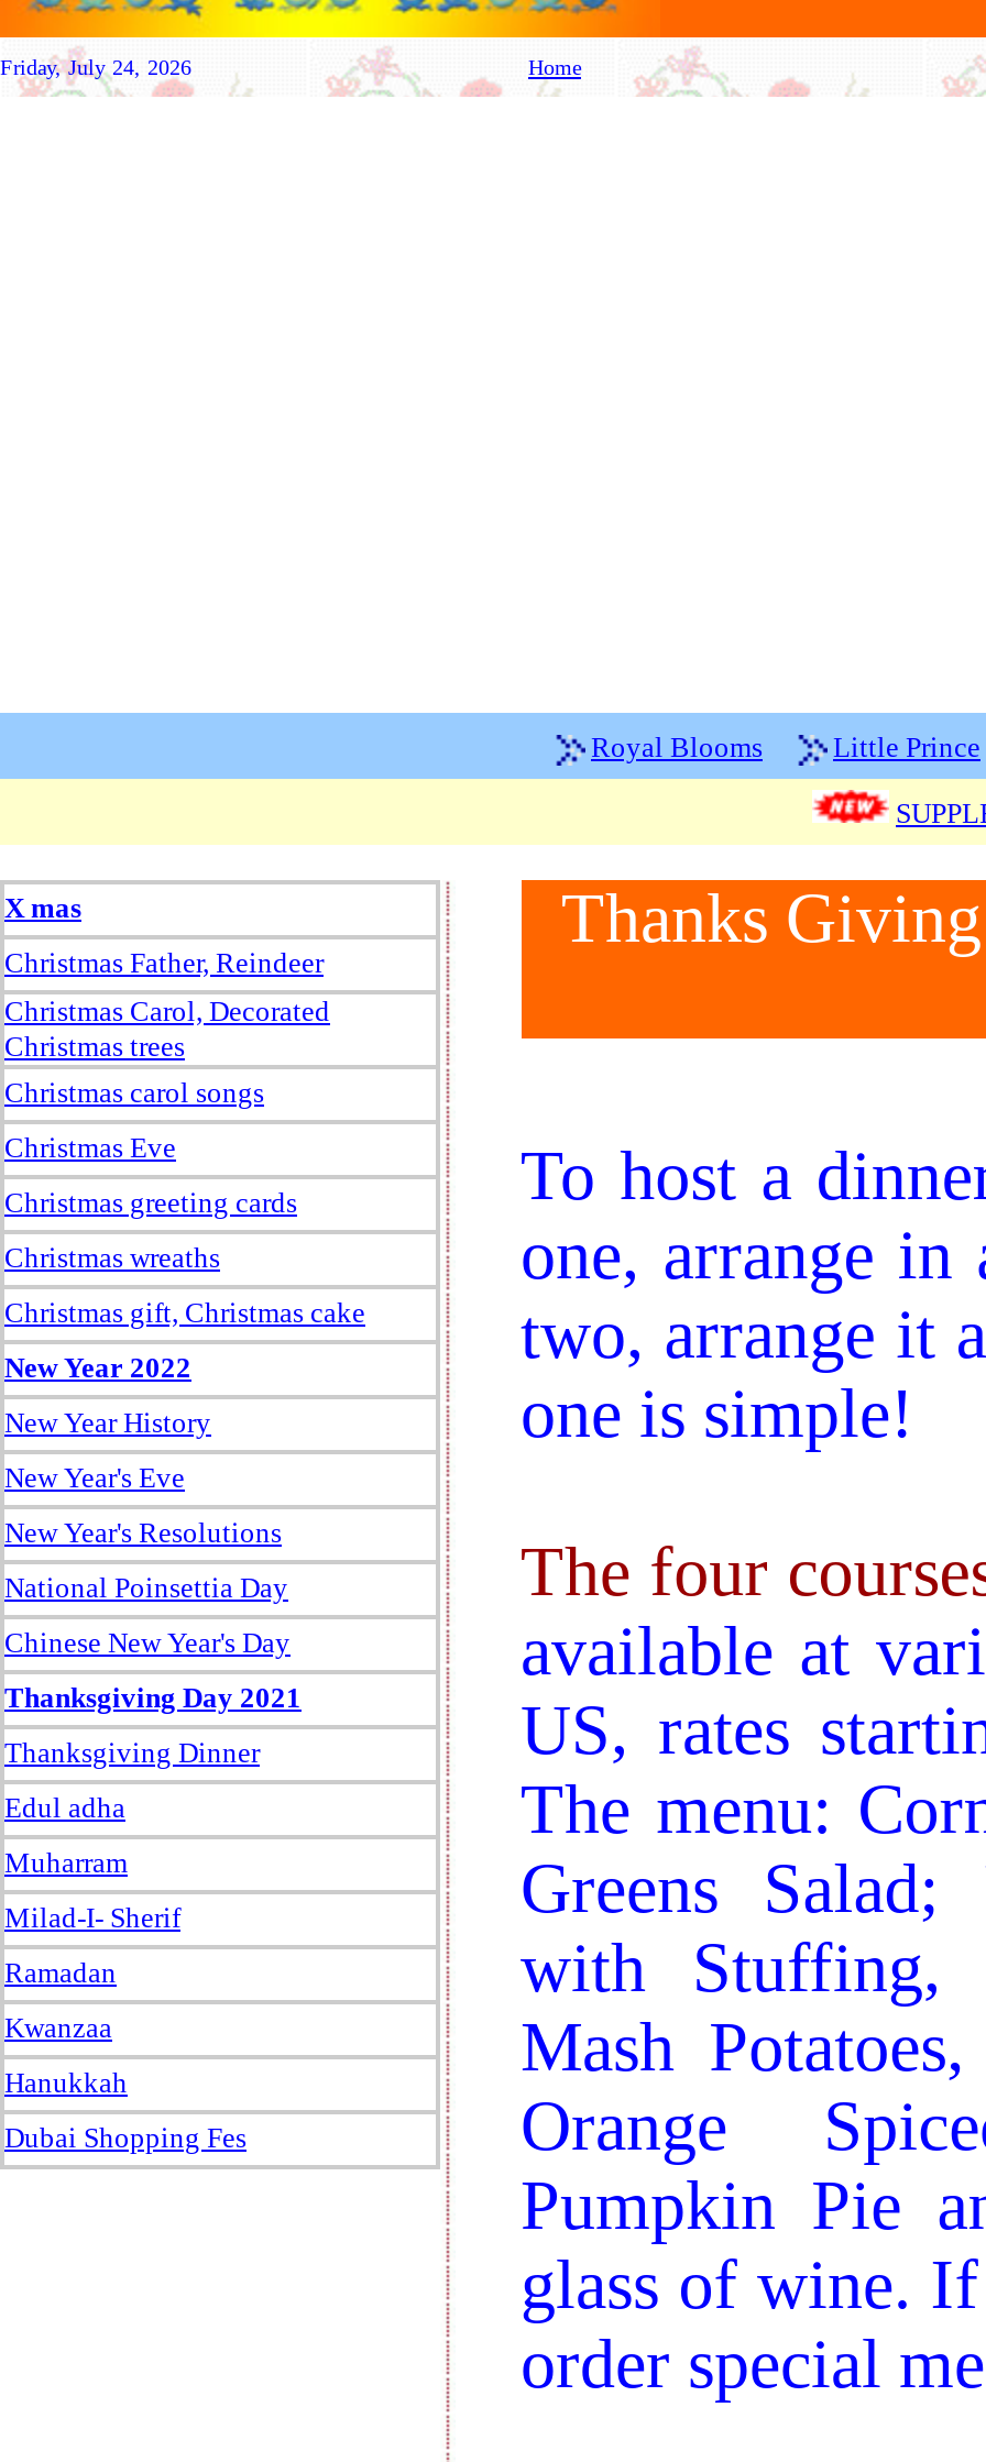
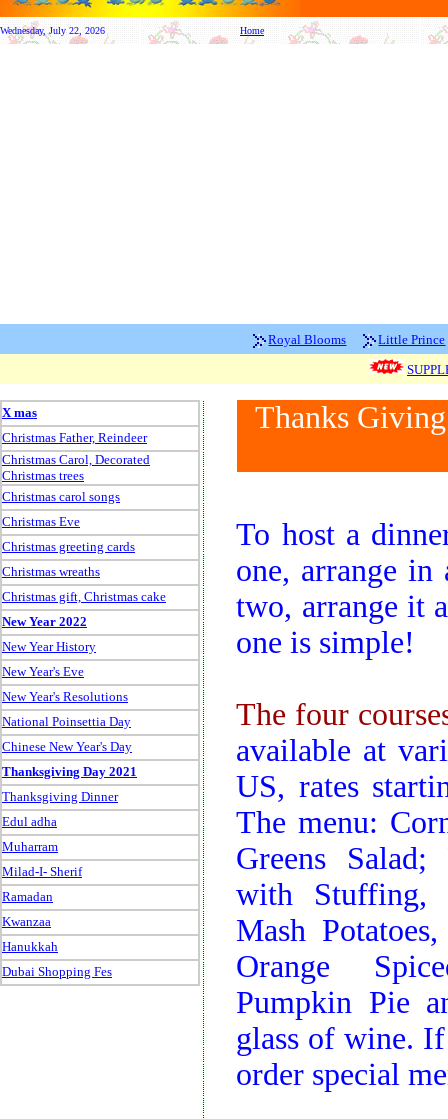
[0,55,191,79] Friday, July 24, 2026 -> [0,25,105,36] Wednesday, July 22, 2026

